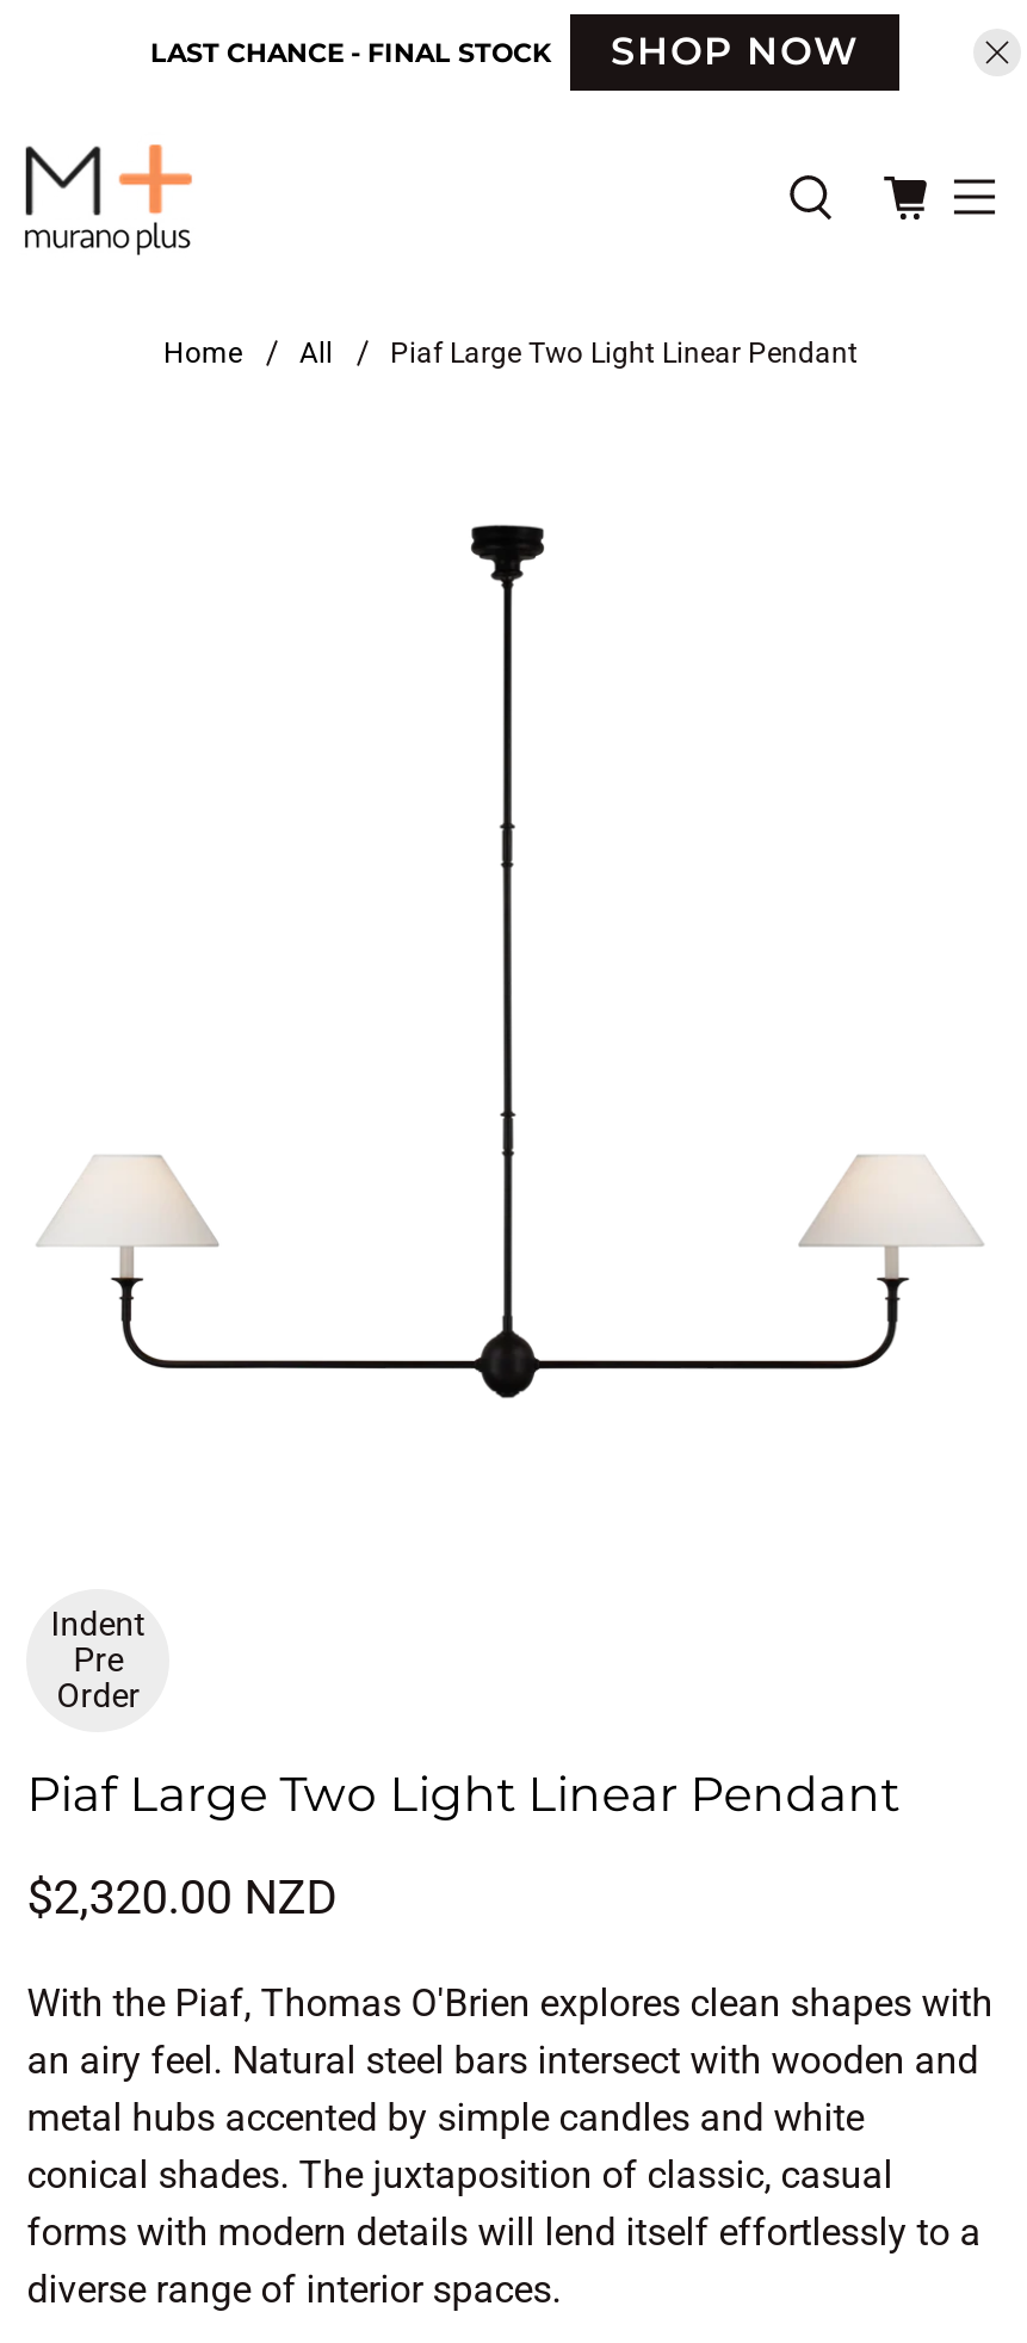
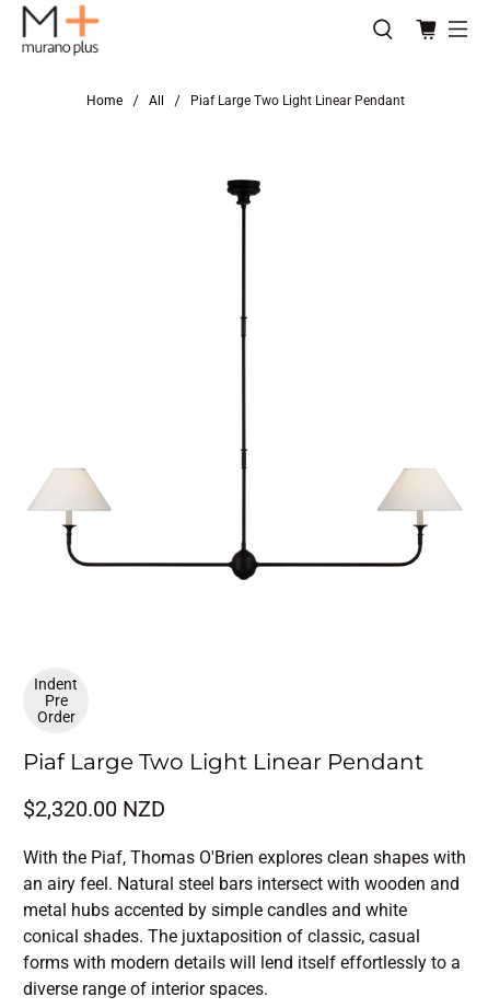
[150,29,859,74] LAST CHANCE - FINAL STOCK | SHOP NOW -> none

